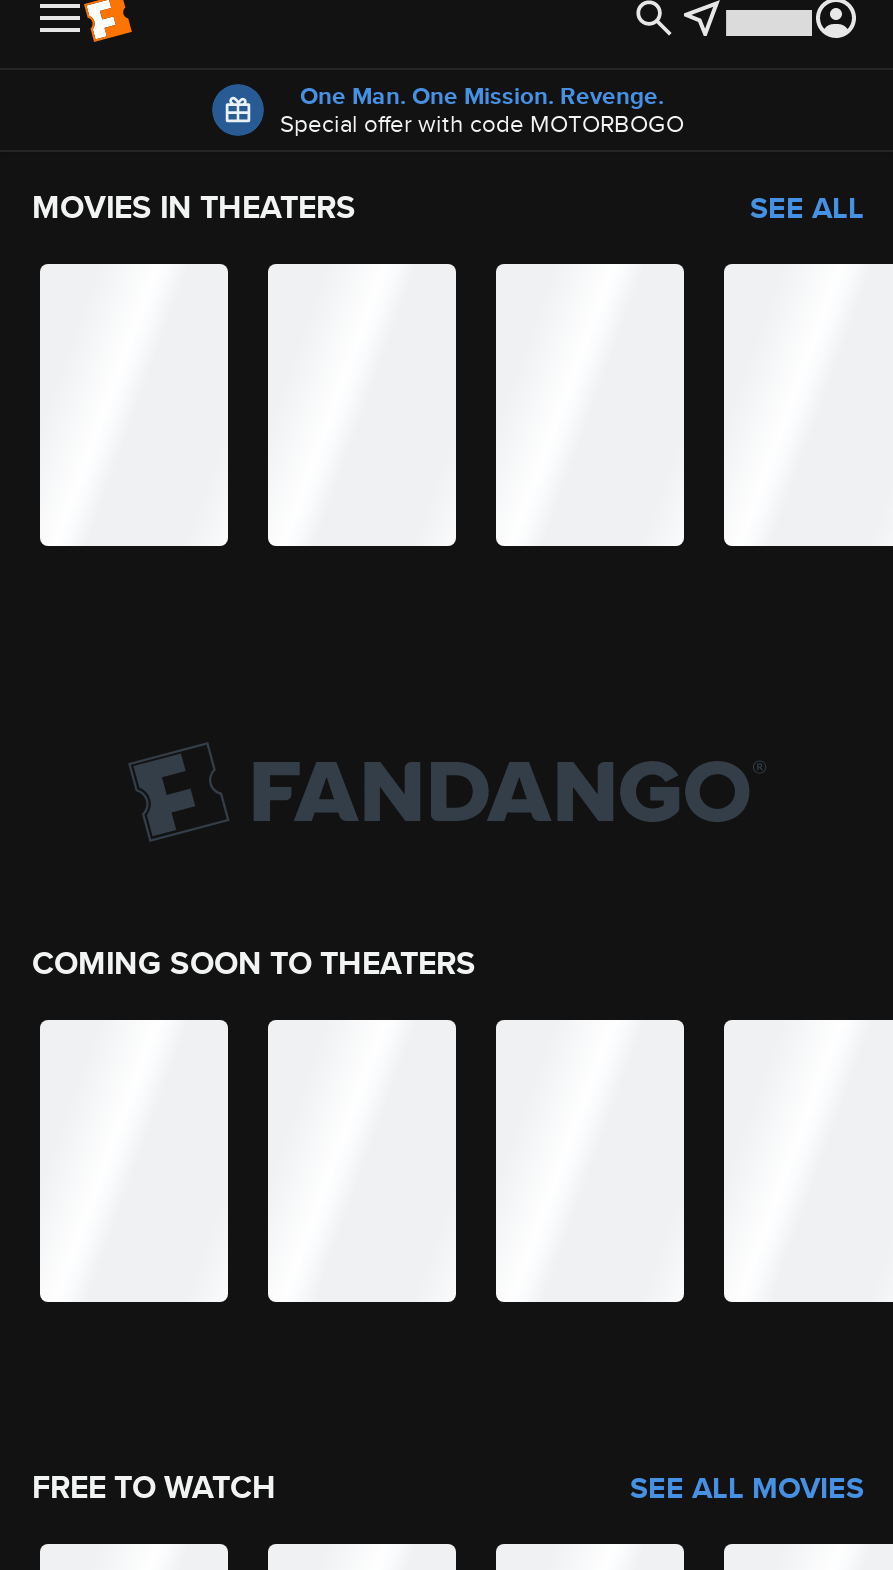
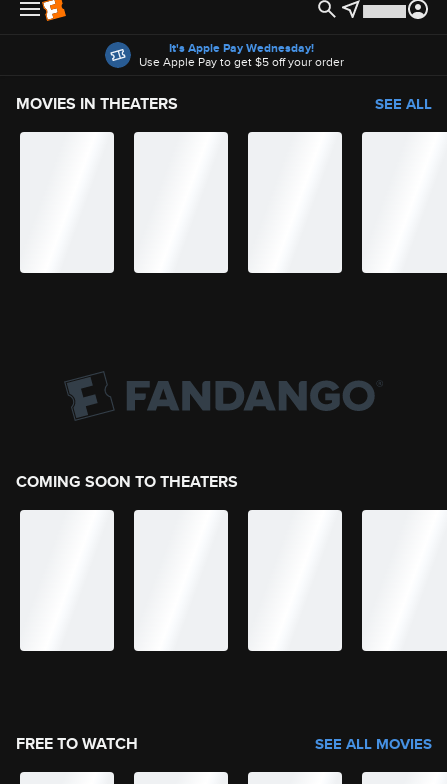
[280,78,684,140] One Man. One Mission. Revenge. | Special offer with code MOTORBOGO -> [138,39,343,70] It's Apple Pay Wednesday! | Use Apple Pay to get $5 off your order

